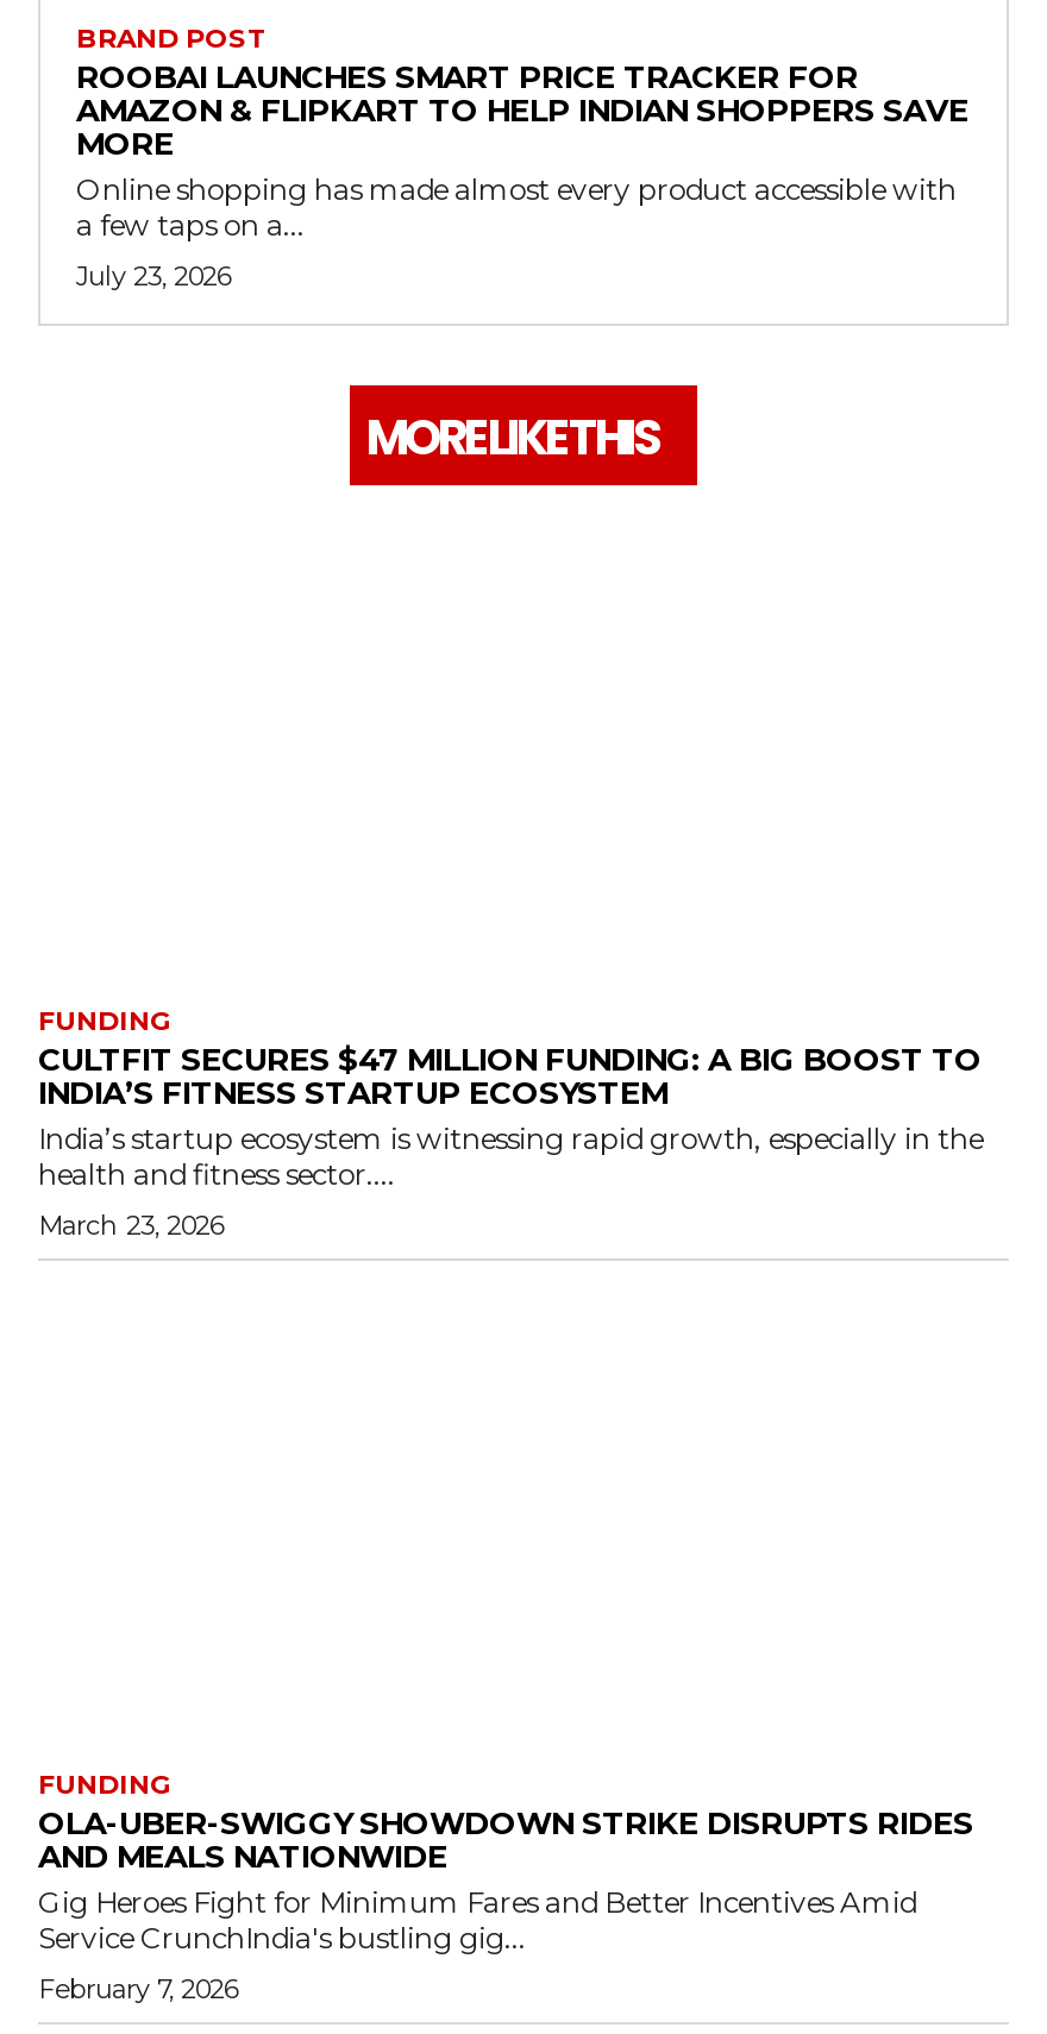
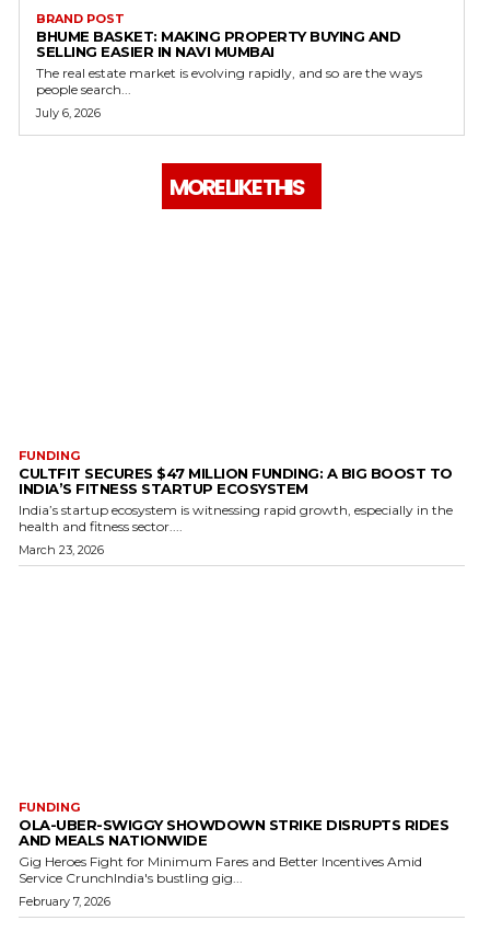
[76,58,968,244] ROOBAI LAUNCHES SMART PRICE TRACKER FOR | AMAZON & FLIPKART TO HELP INDIAN SHOPPERS SAVE | MORE | Online shopping has made almost every product accessible with | a few taps on a... -> [36,28,422,98] BHUME BASKET: MAKING PROPERTY BUYING AND | SELLING EASIER IN NAVI MUMBAI | The real estate market is evolving rapidly, and so are the ways | people search...
[76,260,231,294] July 23, 2026 -> [36,106,101,121] July 6, 2026

